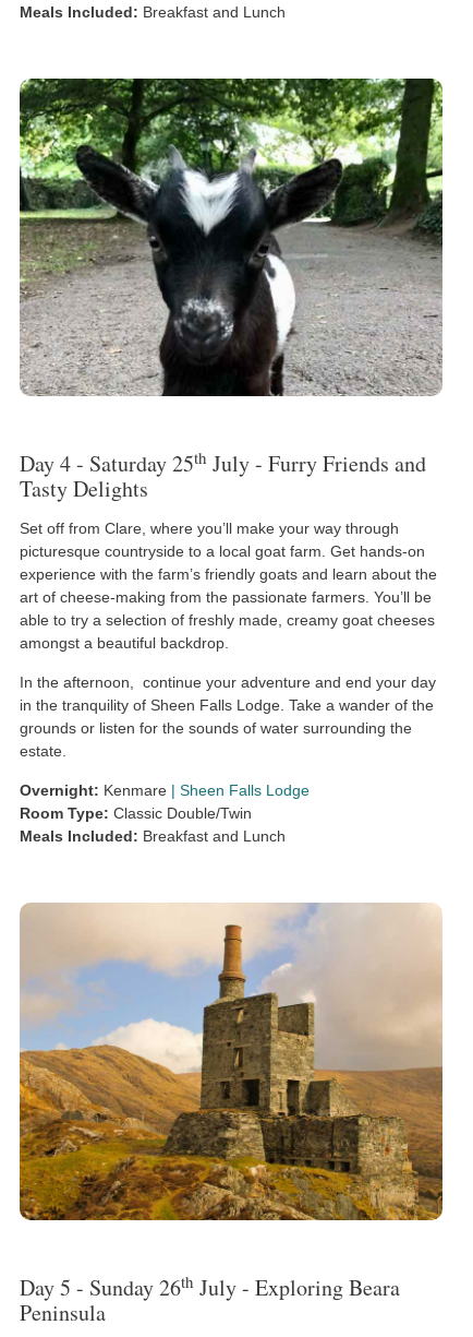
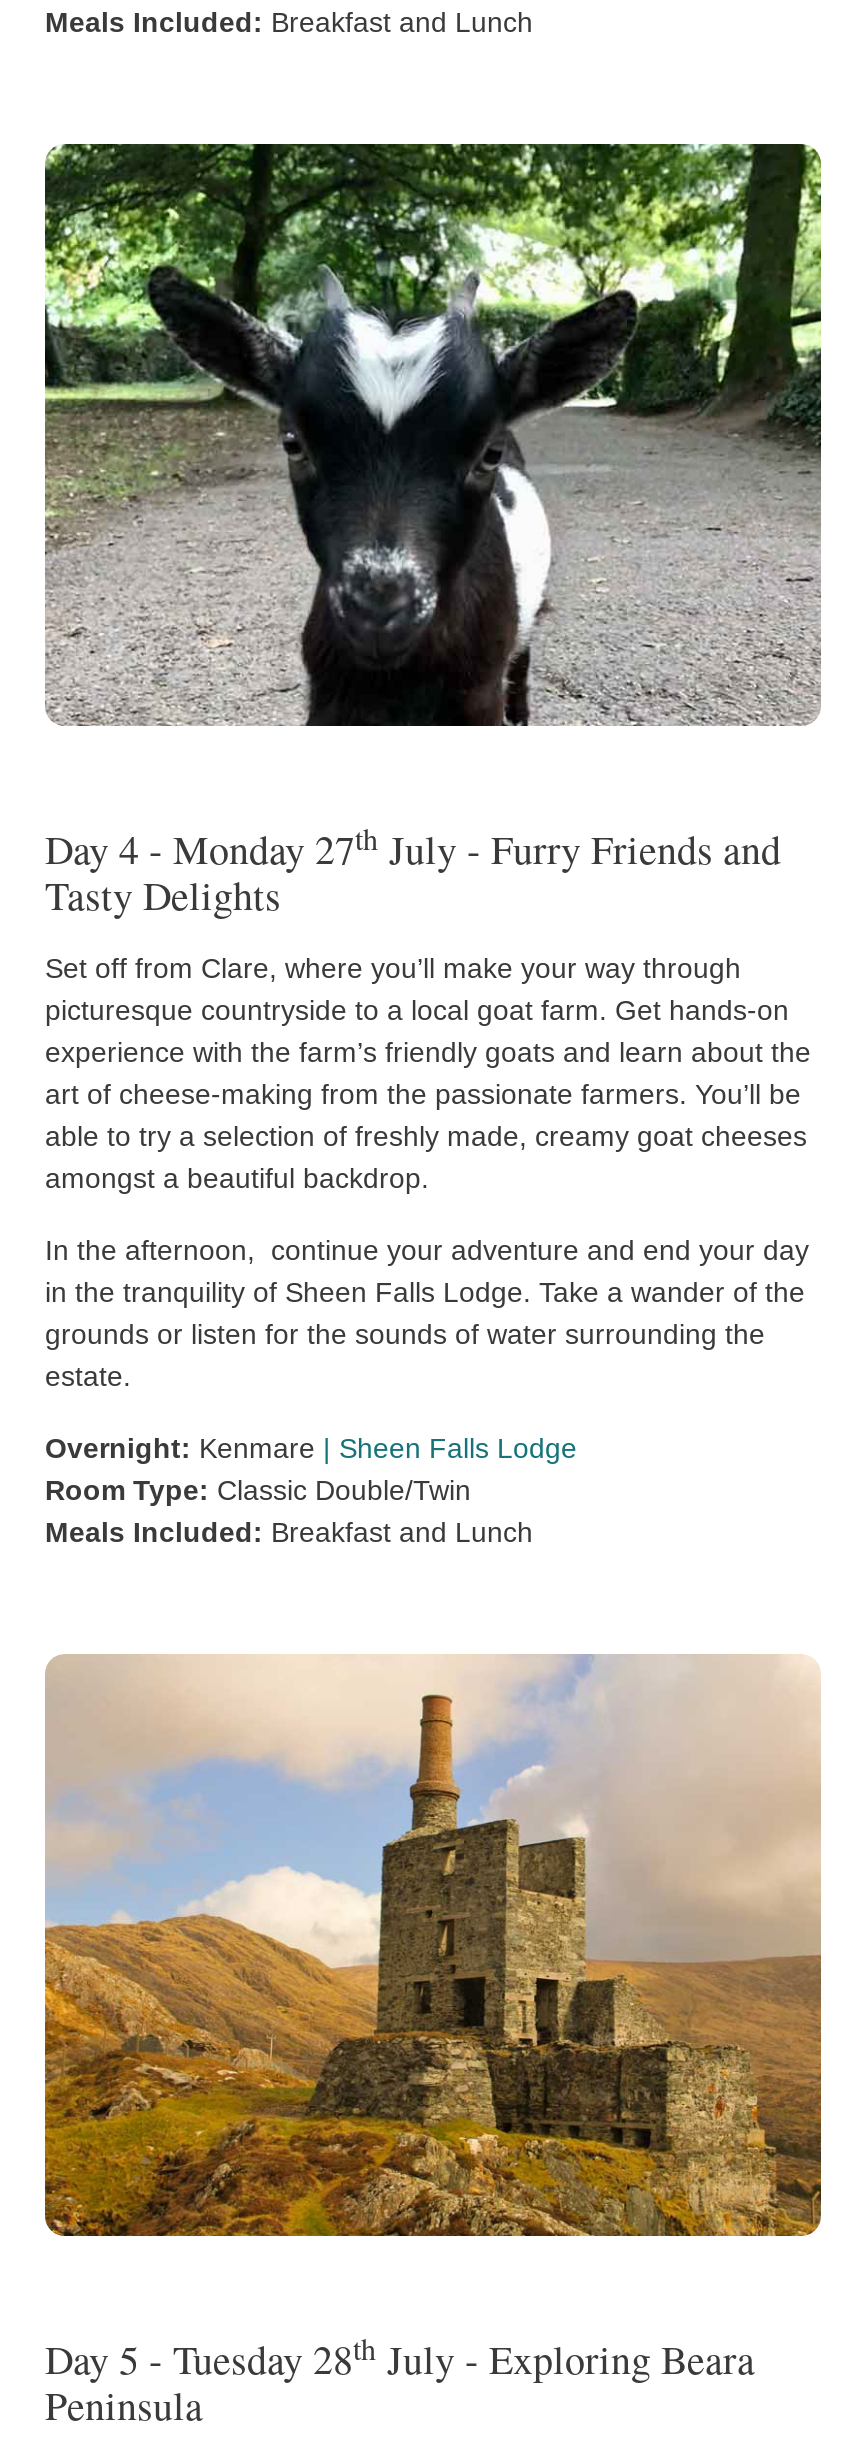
[20,446,426,478] Day 4 - Saturday 25th July - Furry Friends and -> [45,817,781,876] Day 4 - Monday 27th July - Furry Friends and
[20,1270,400,1302] Day 5 - Sunday 26th July - Exploring Beara -> [45,2327,755,2386] Day 5 - Tuesday 28th July - Exploring Beara

